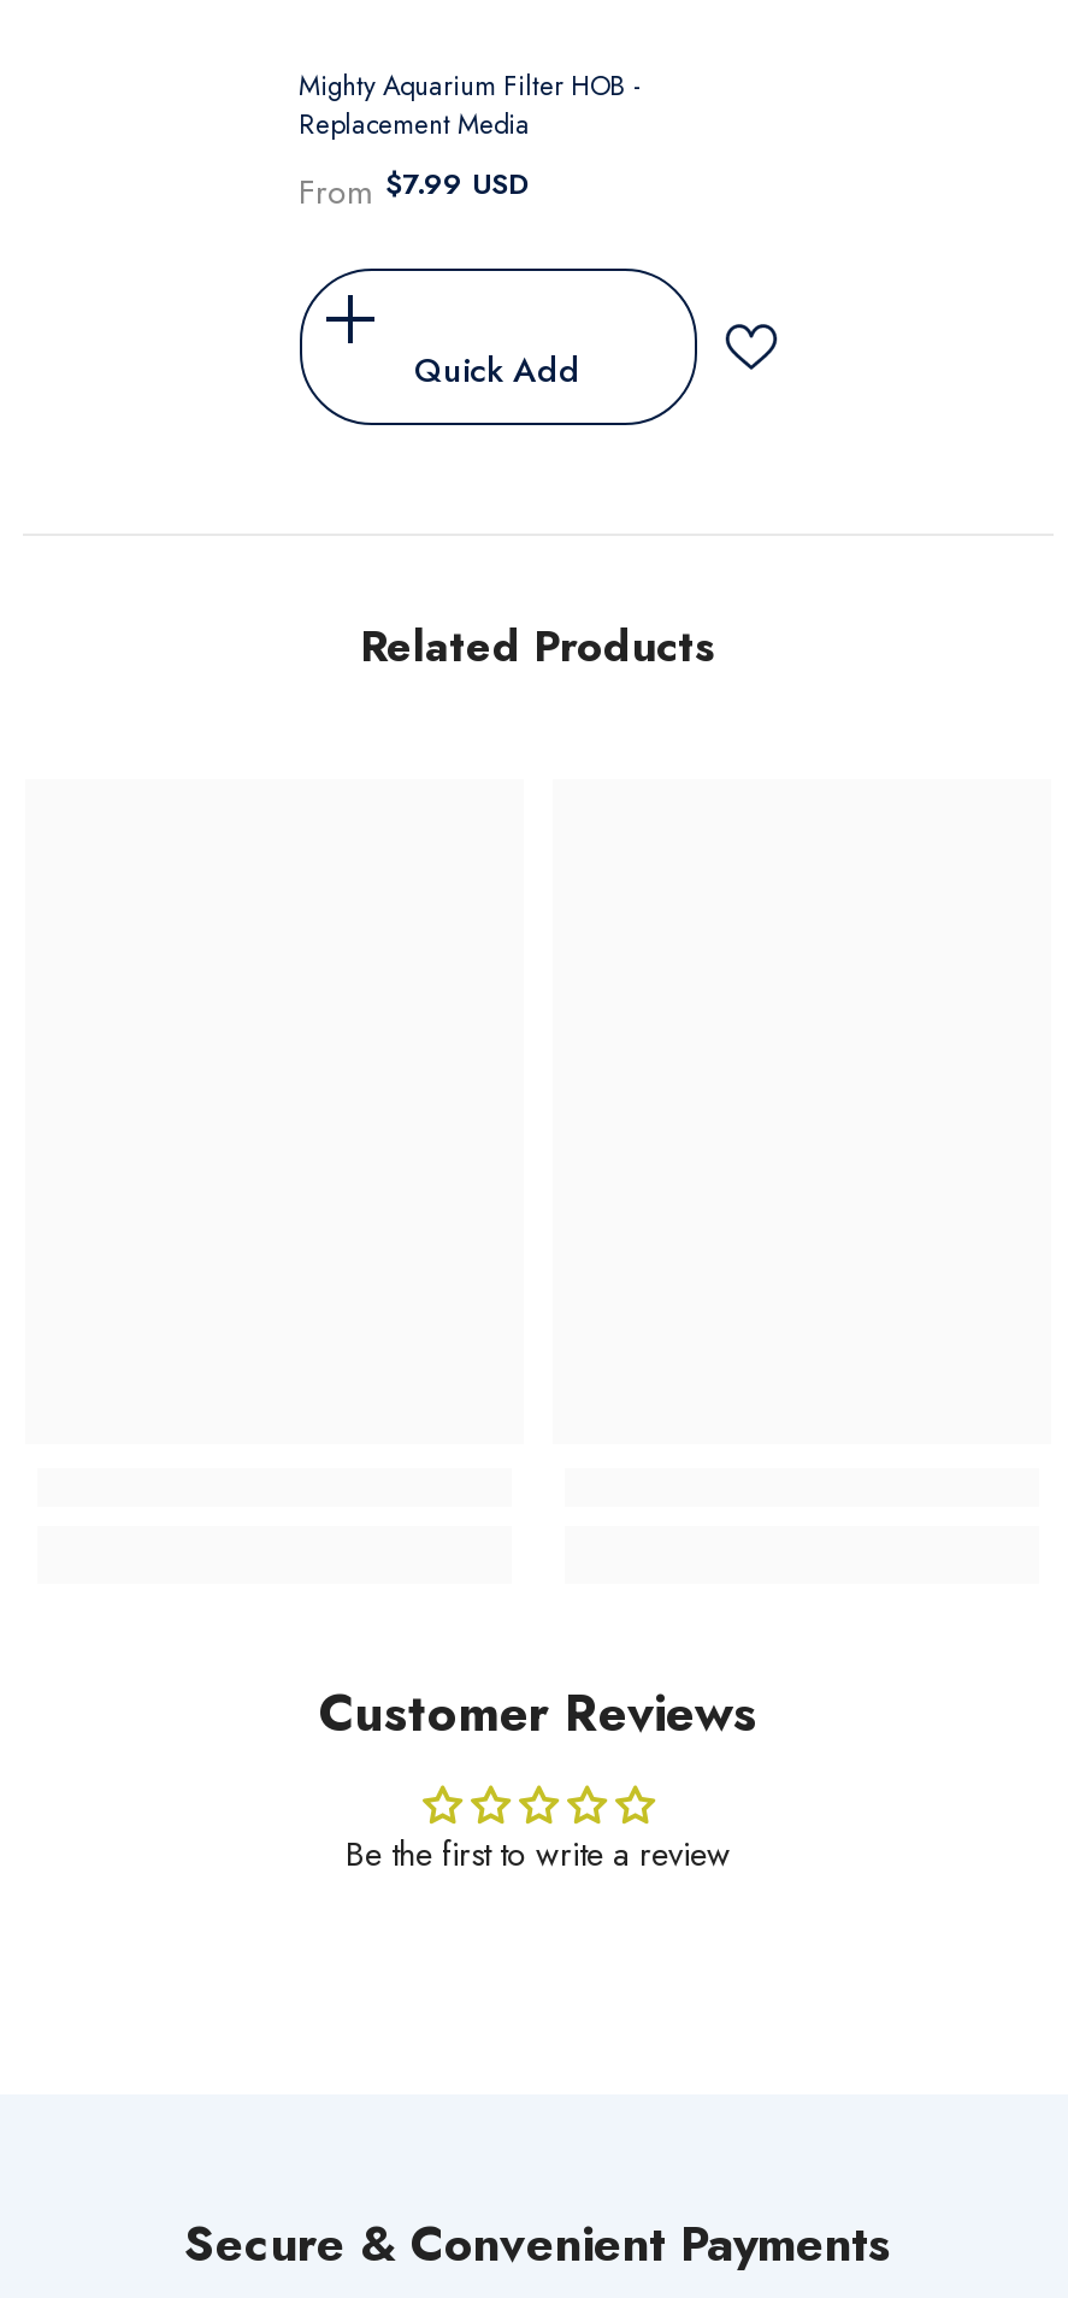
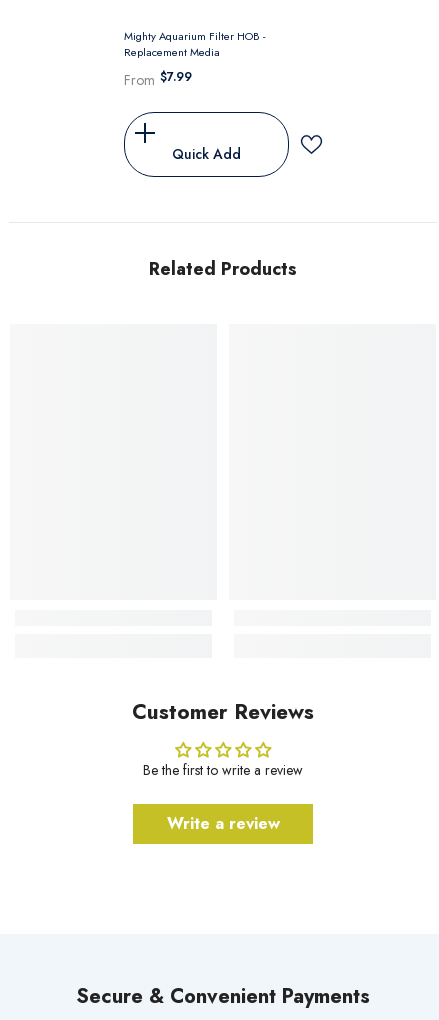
[299,163,530,216] From $7.99 USD -> [123,68,191,90] From $7.99
none -> [166,812,279,835] Write a review

